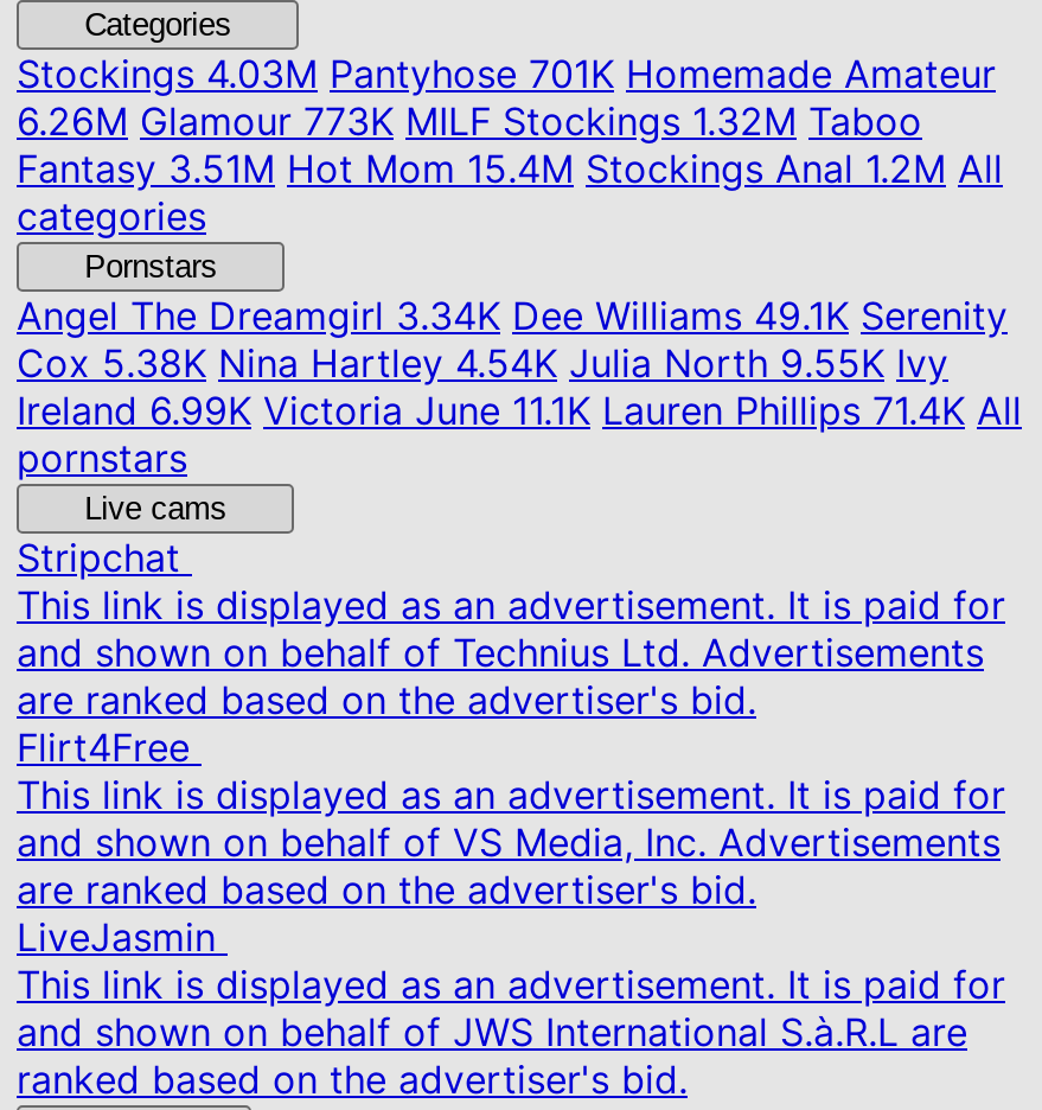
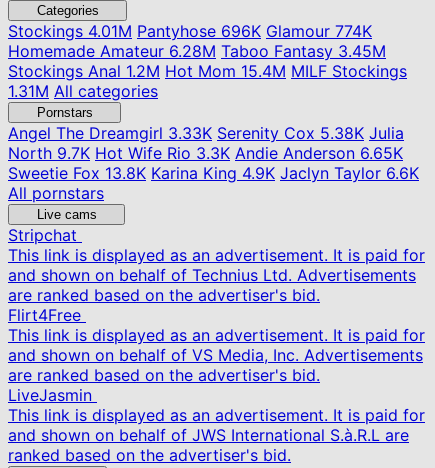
[17,50,1003,240] Stockings4.03M Pantyhose 701K Homemade Amateur | 6.26M Glamour 773K MILF Stockings 1.32M Taboo | Fantasy 3.51M Hot Mom 15.4M Stockings Anal 1.2M All | categories -> [8,21,407,101] Stockings4.01M Pantyhose 696K Glamour 774K | Homemade Amateur 6.28M Taboo Fantasy 3.45M | Stockings Anal 1.2M Hot Mom 15.4M MILF Stockings | 1.31M All categories
[17,292,1022,481] Angel The Dreamgirl 3.34K Dee Williams 49.1K Serenity | Cox 5.38K Nina Hartley 4.54K Julia North 9.55K Ivy | Ireland 6.99K Victoria June 11.1K Lauren Phillips 71.4K All | pornstars -> [8,123,419,203] Angel The Dreamgirl 3.33K Serenity Cox 5.38K Julia | North 9.7K Hot Wife Rio 3.3K Andie Anderson 6.65K | Sweetie Fox 13.8K Karina King 4.9K Jaclyn Taylor 6.6K | All pornstars

